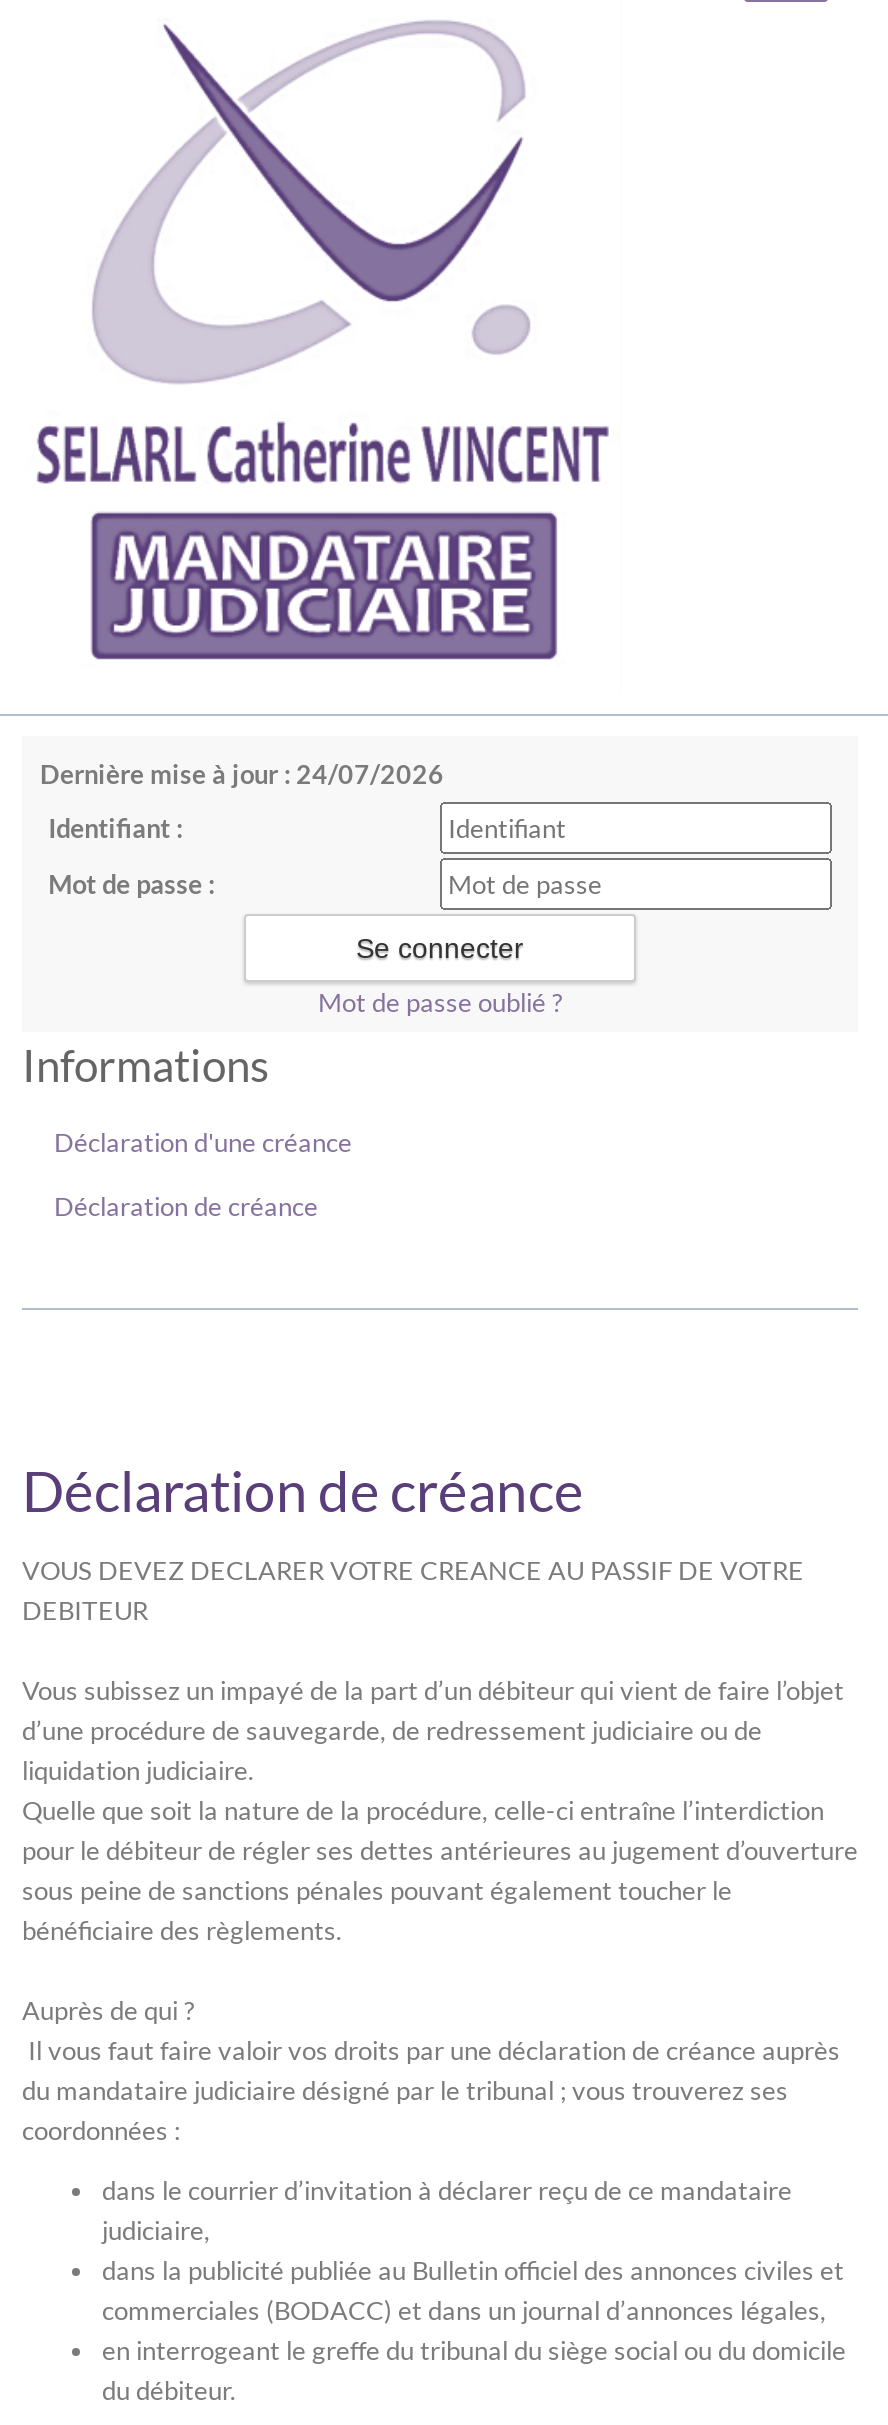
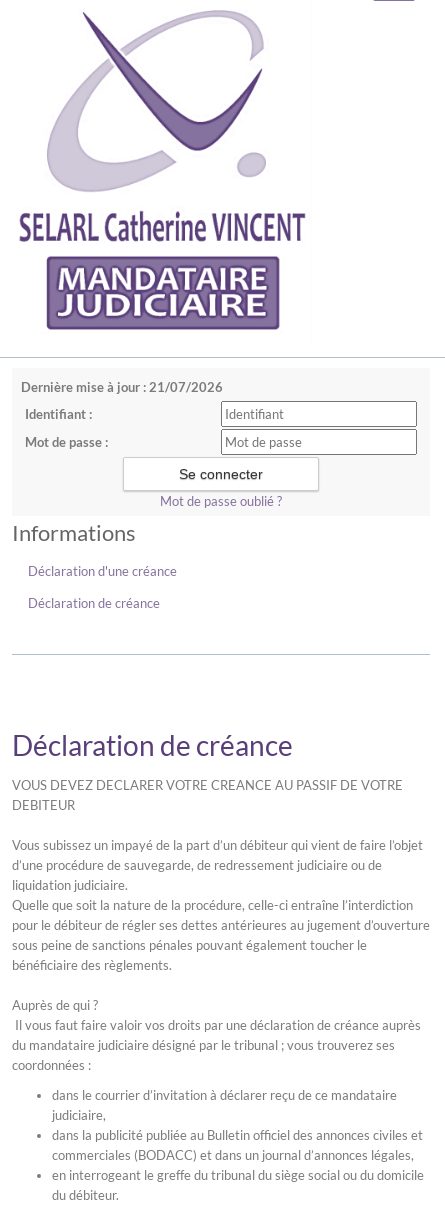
[40,757,444,789] Dernière mise à jour : 24/07/2026 -> [21,379,223,395] Dernière mise à jour : 21/07/2026

